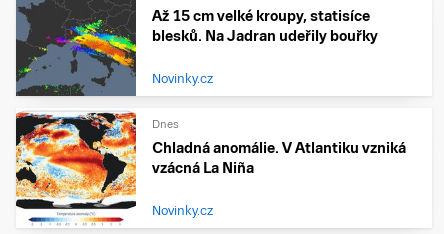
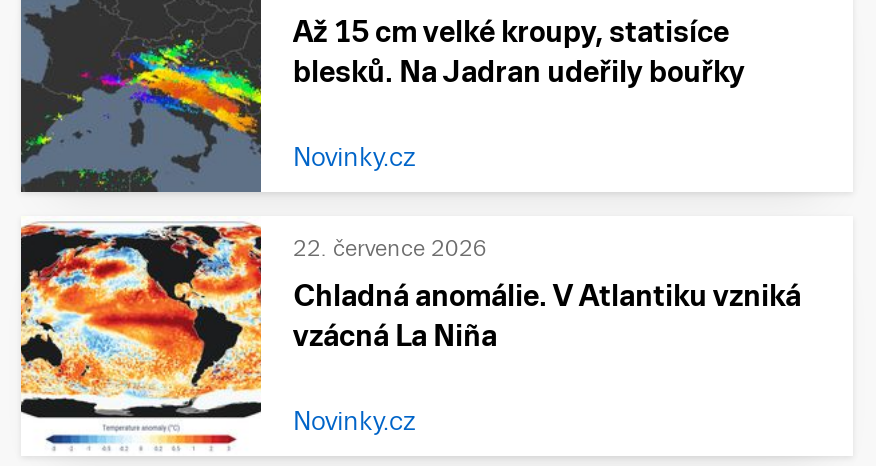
[152,118,179,130] Dnes -> [293,236,487,260] 22. července 2026

